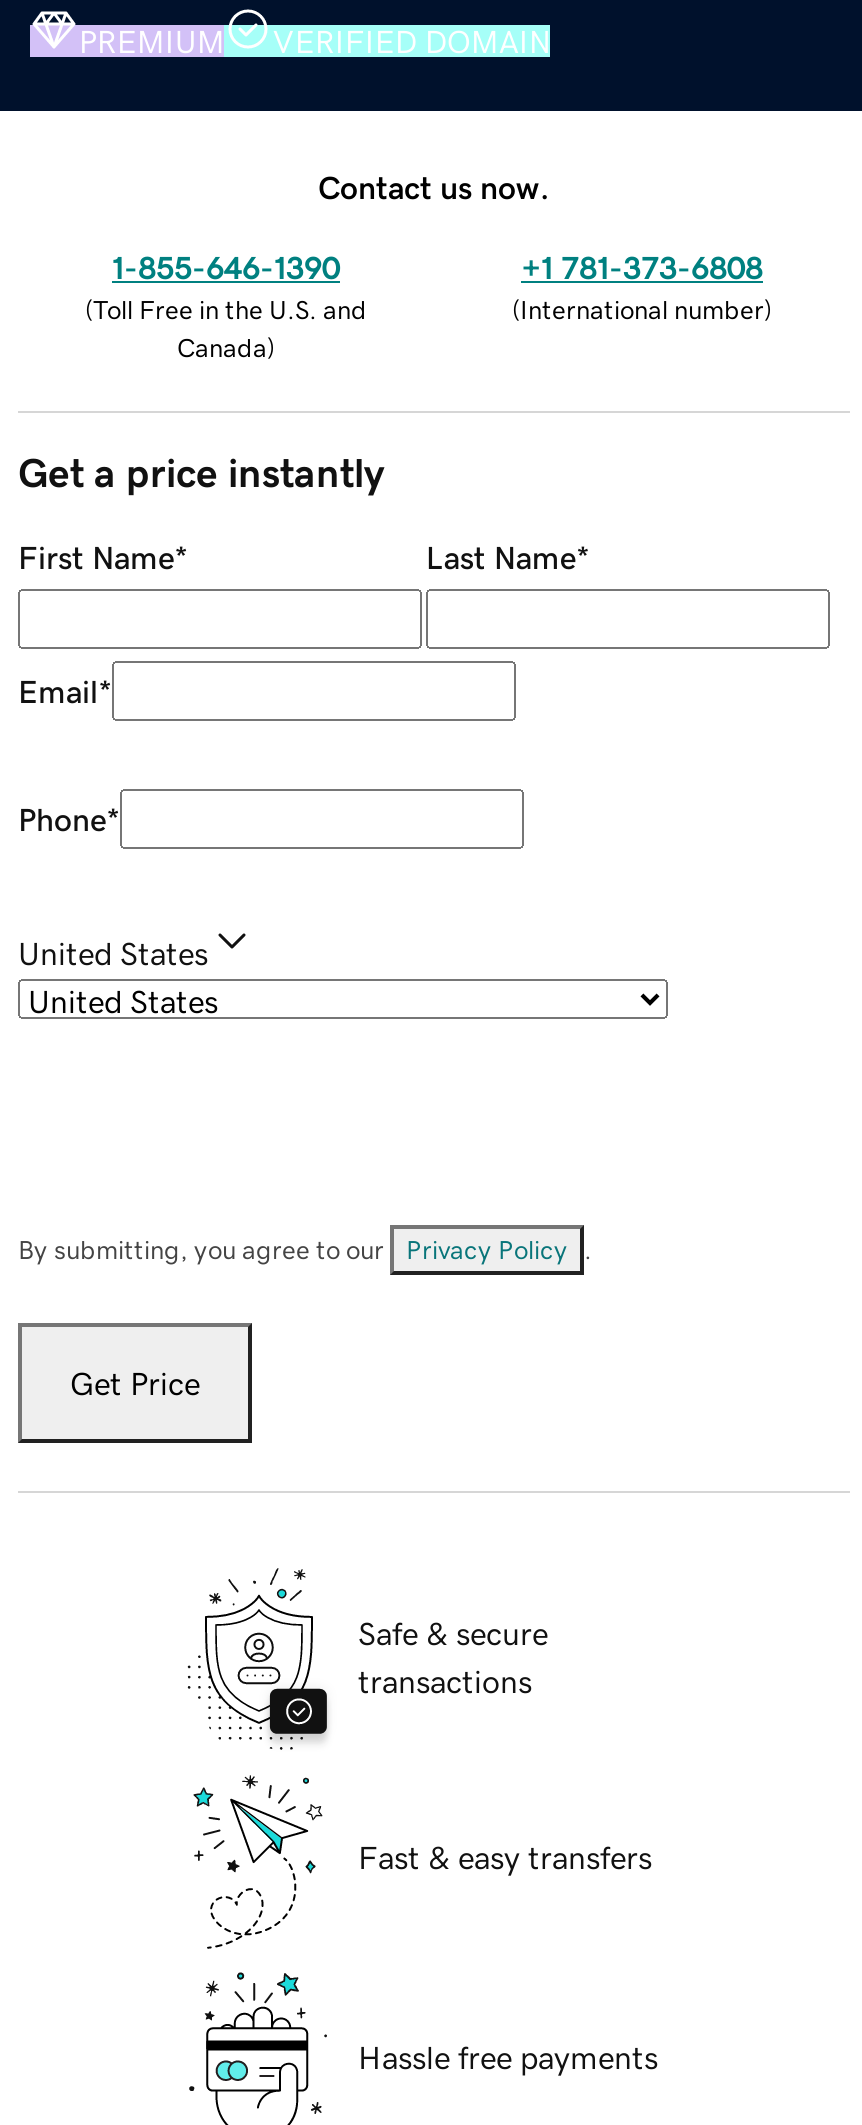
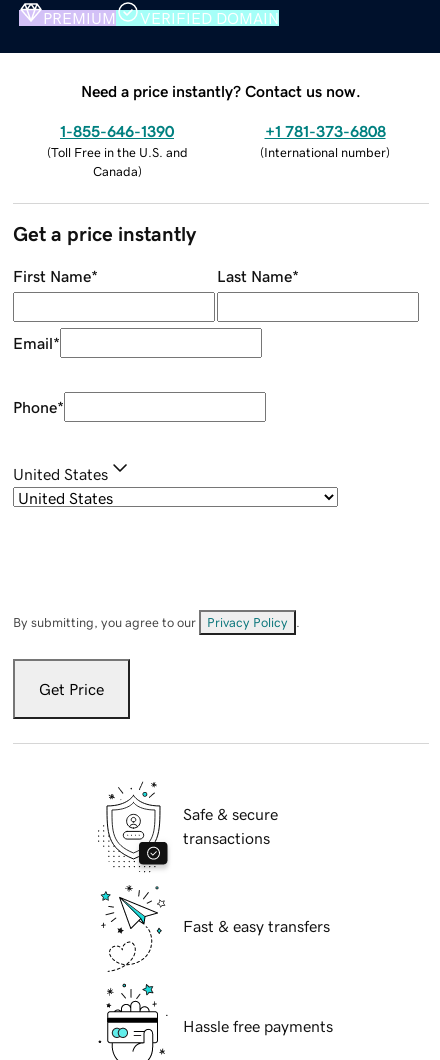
[318,170,550,202] Contact us now. -> [81,83,361,99] Need a price instantly? Contact us now.

